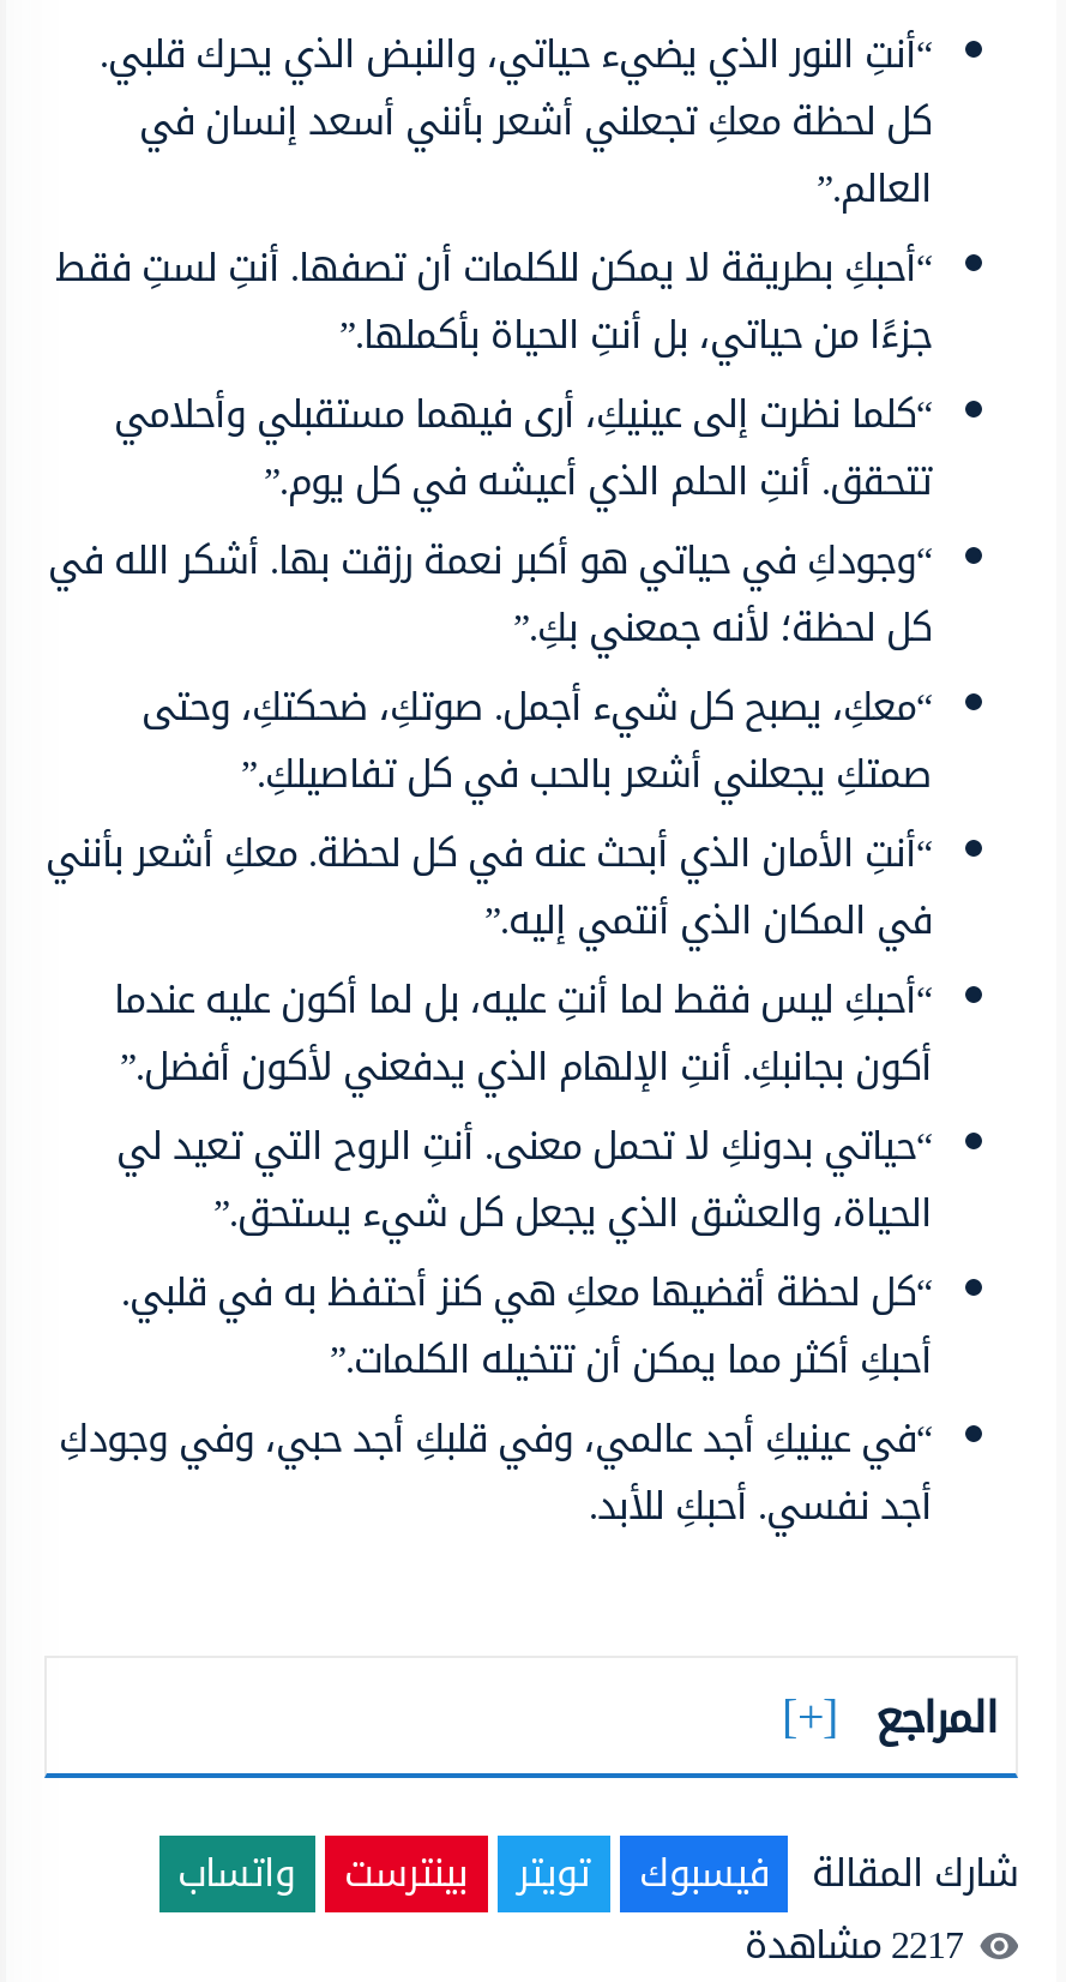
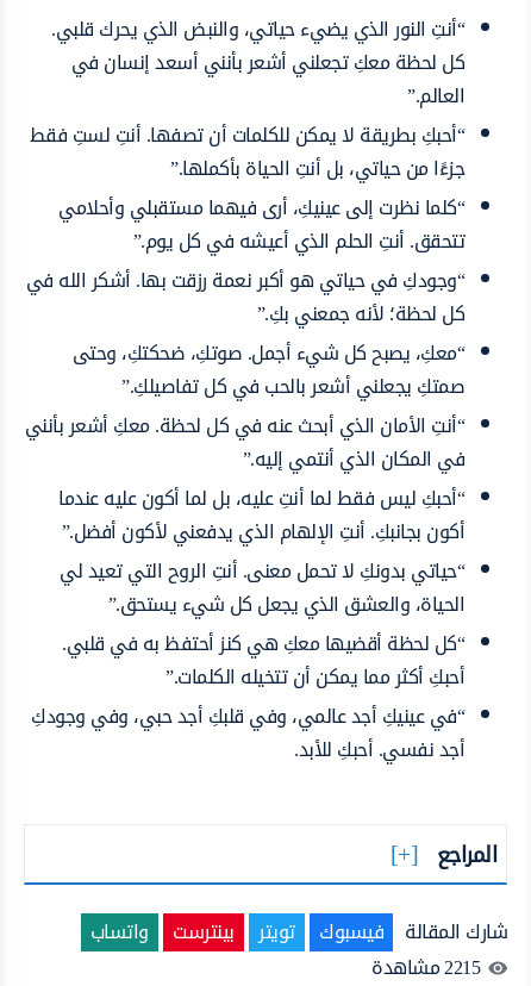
[745,1907,963,1981] 2217 مشاهدة -> [371,949,480,986] 2215 مشاهدة

